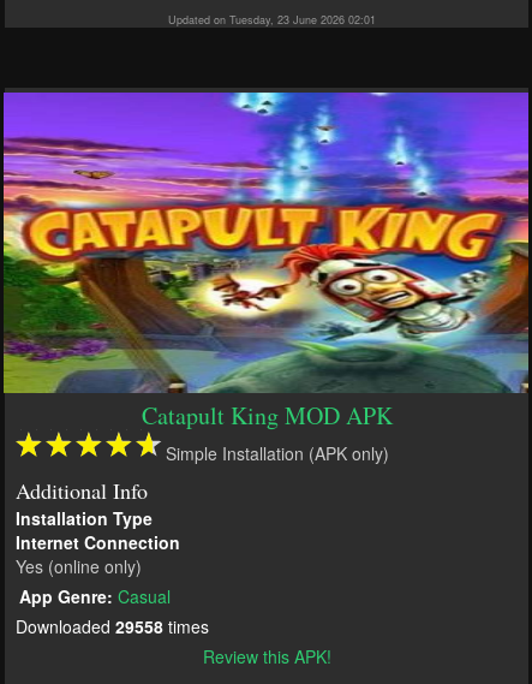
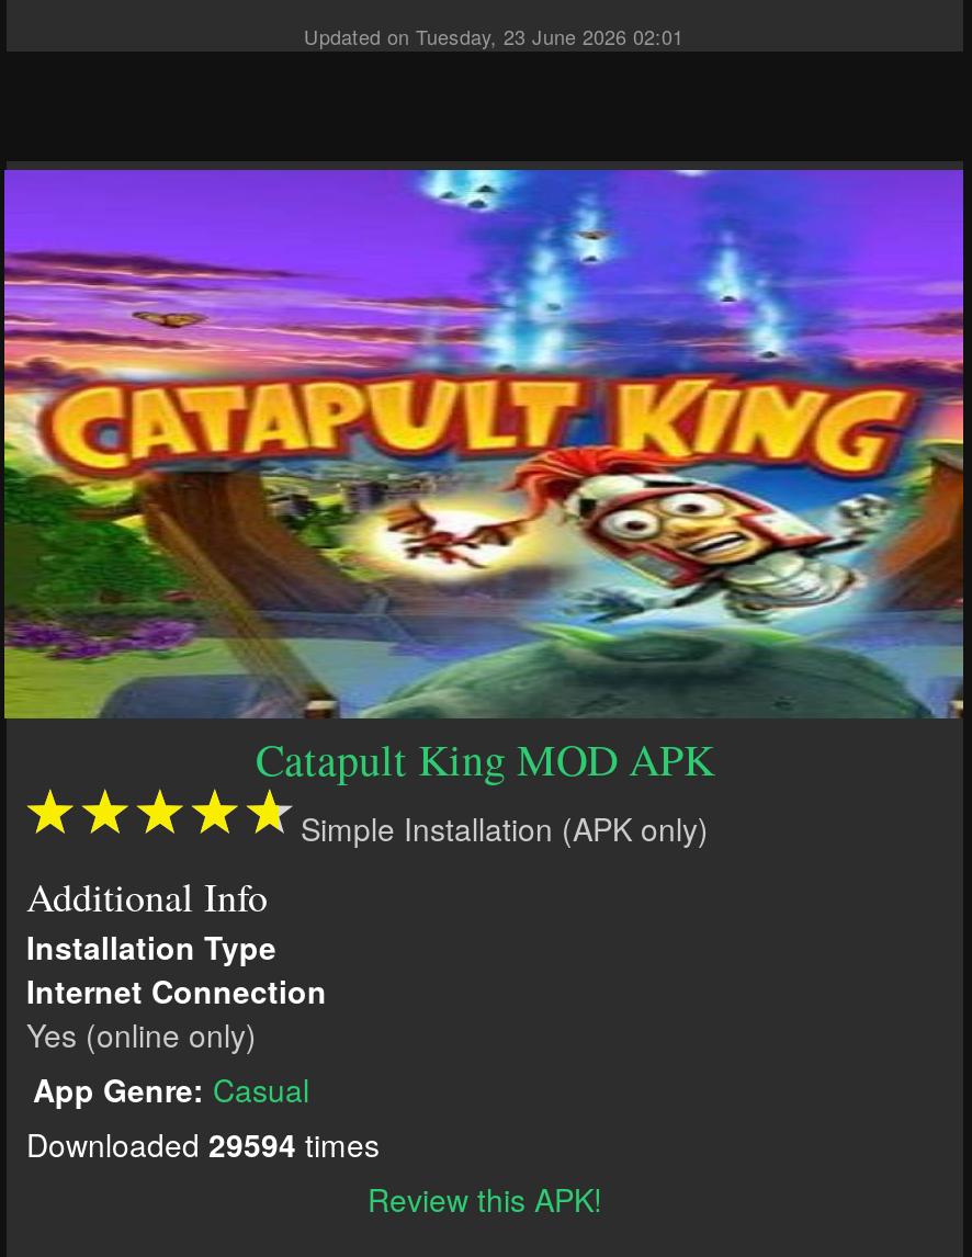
[16,614,209,638] Downloaded 29558 times -> [26,1121,380,1165] Downloaded 29594 times

